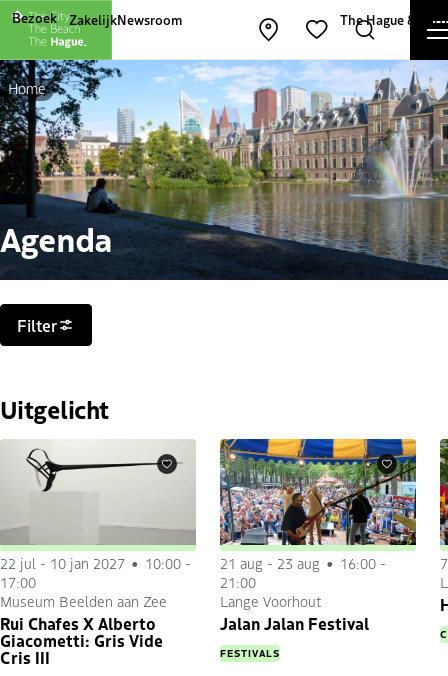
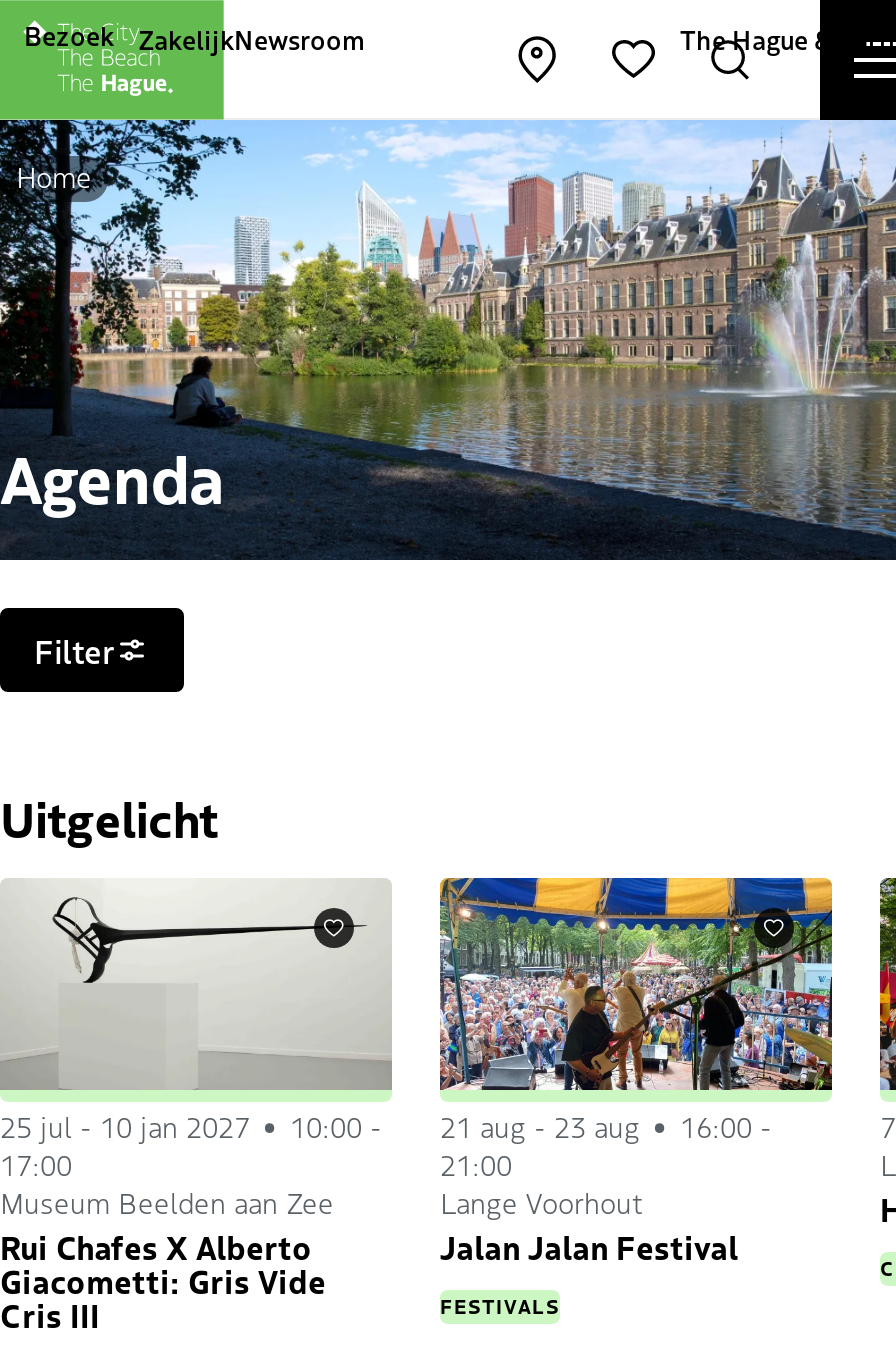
[0,553,386,573] 22 jul - 10 jan 2027 10:00 - 21 aug - 23 aug 16:00 - -> [0,1106,772,1146] 25 jul - 10 jan 2027 10:00 - 21 aug - 23 aug 16:00 -

